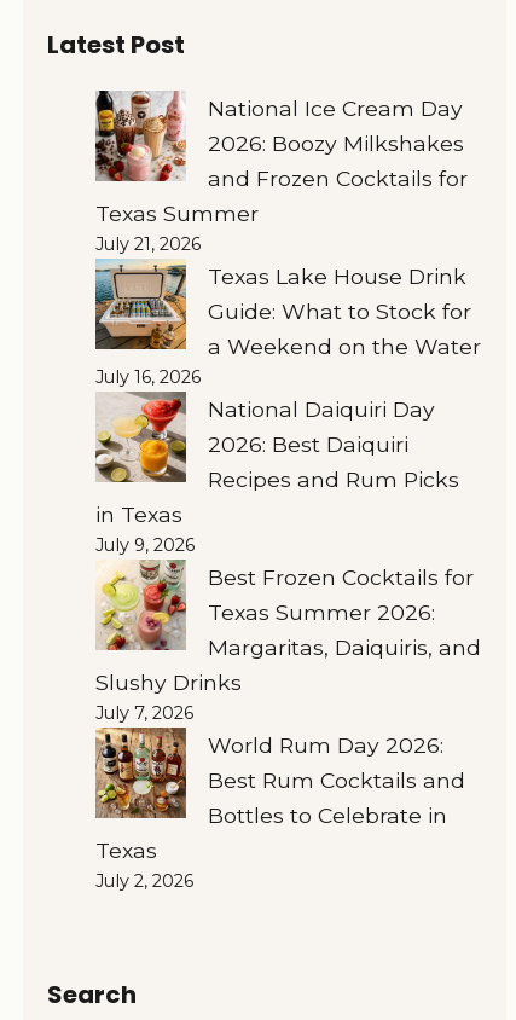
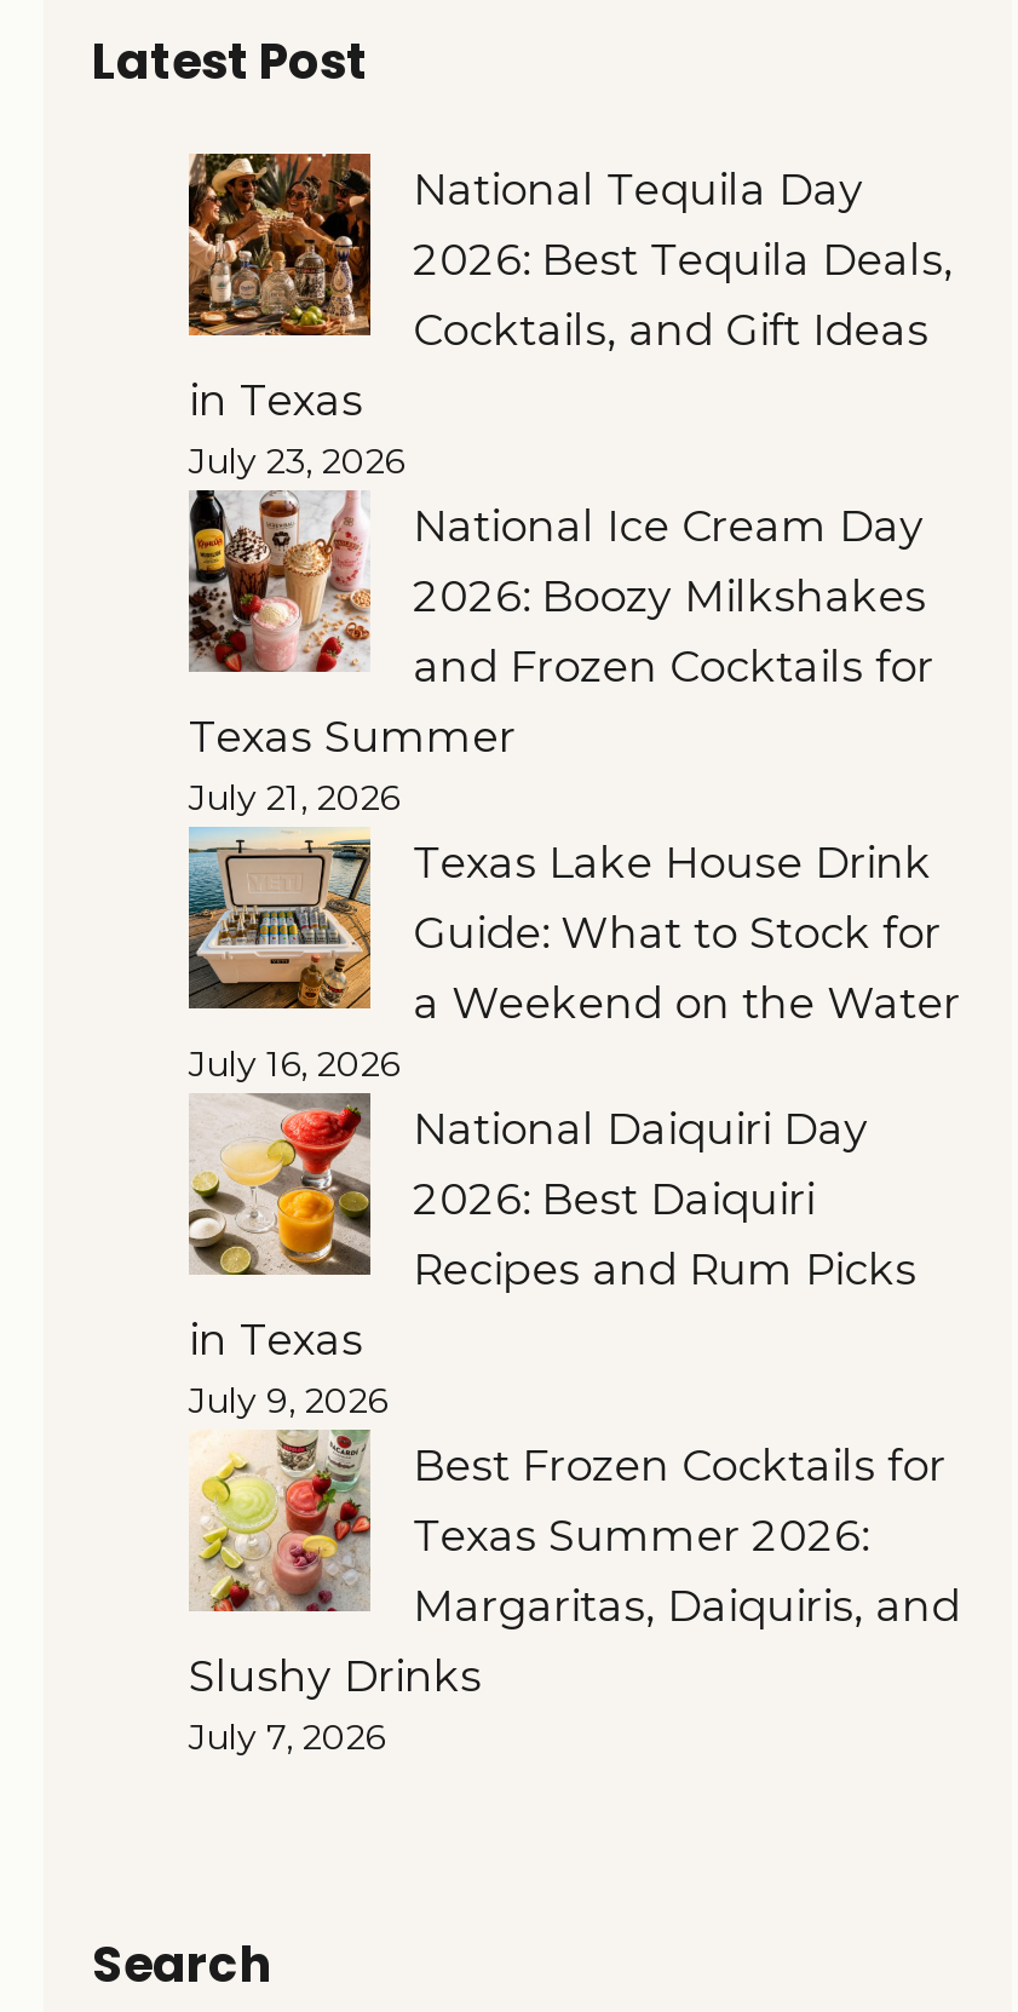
none -> [186,151,953,484] [image] | National Tequila Day | 2026: Best Tequila Deals, | Cocktails, and Gift Ideas | in Texas | July 23, 2026
moved [93,92,480,724] -> [184,493,960,1760]: [image] | National Ice Cream Day | 2026: Boozy Milkshakes | ... | Slushy Drinks | July 7, 2026
[94,728,465,892] [image] | World Rum Day 2026: | Best Rum Cocktails and | Bottles to Celebrate in | Texas | July 2, 2026 -> none

